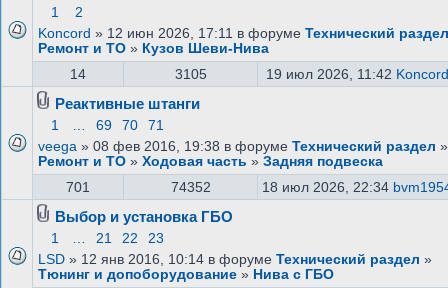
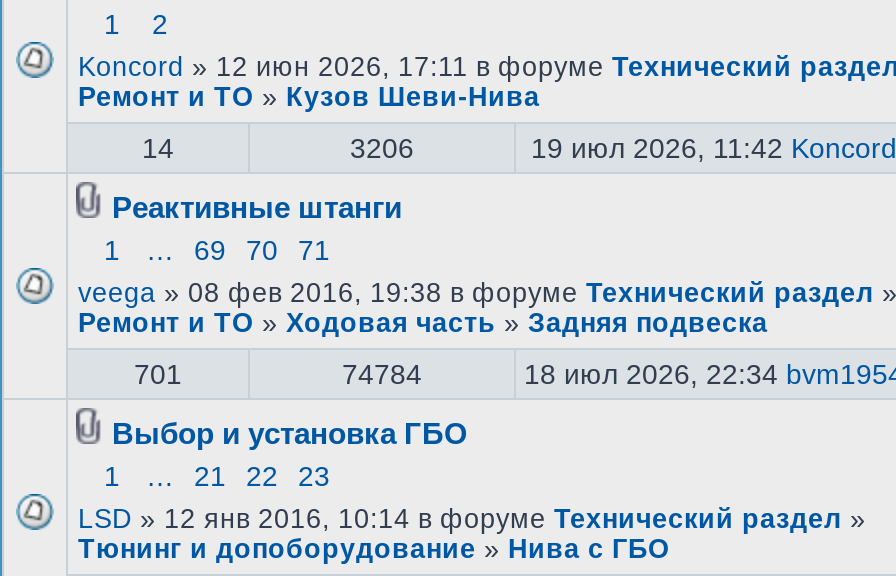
[174,66,206,82] 3105 -> [350,132,414,164] 3206
[170,179,210,195] 74352 -> [342,358,422,390] 74784

